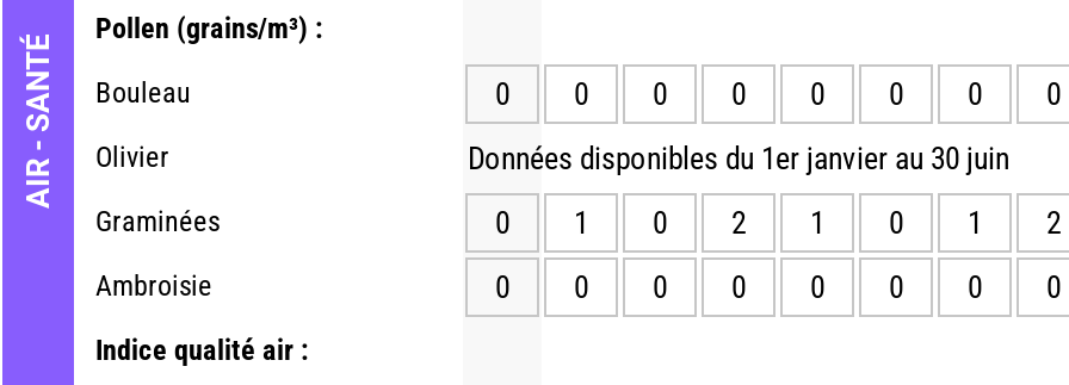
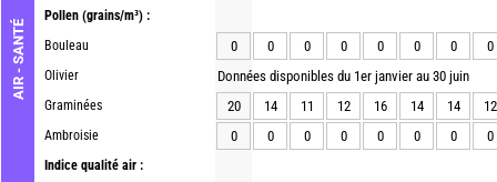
[495,205,509,241] 0 -> [227,98,240,114] 20
[574,205,588,241] 1 -> [263,98,277,114] 14
[653,205,667,241] 0 -> [300,98,313,114] 11
[731,205,746,241] 2 -> [337,98,350,114] 12
[810,205,824,241] 1 -> [373,98,387,114] 16
[889,205,903,241] 0 -> [410,98,423,114] 14
[968,205,982,241] 1 -> [447,98,460,114] 14
[1046,205,1061,241] 2 -> [483,98,496,114] 12

